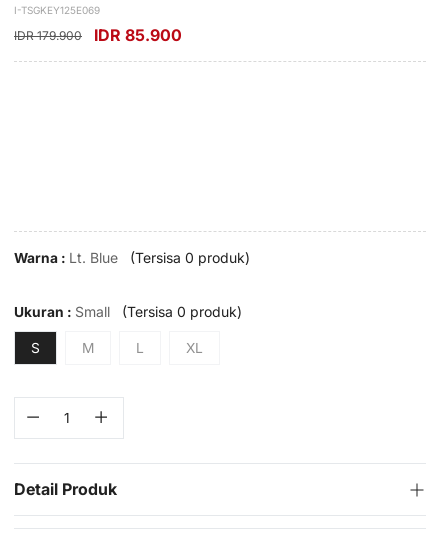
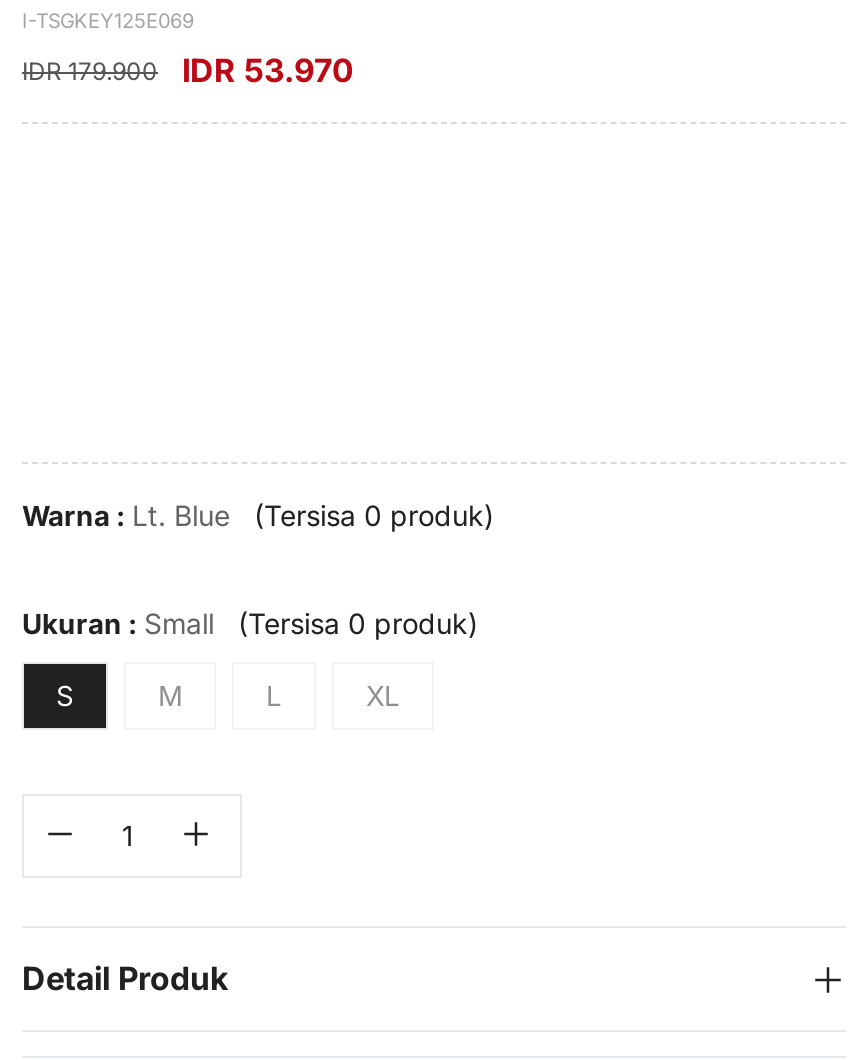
[94,25,182,45] IDR 85.900 -> [182,50,354,90] IDR 53.970

